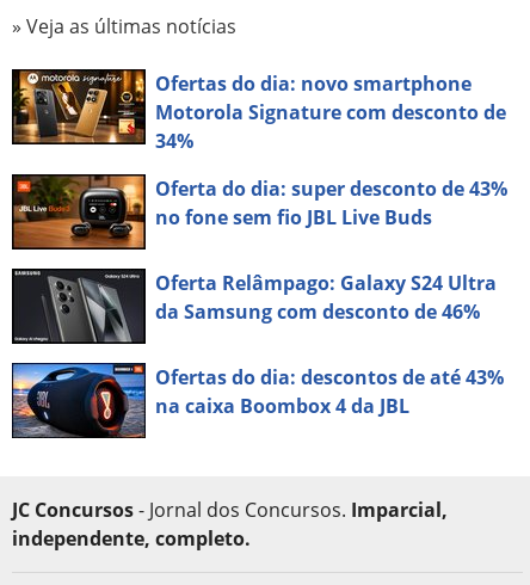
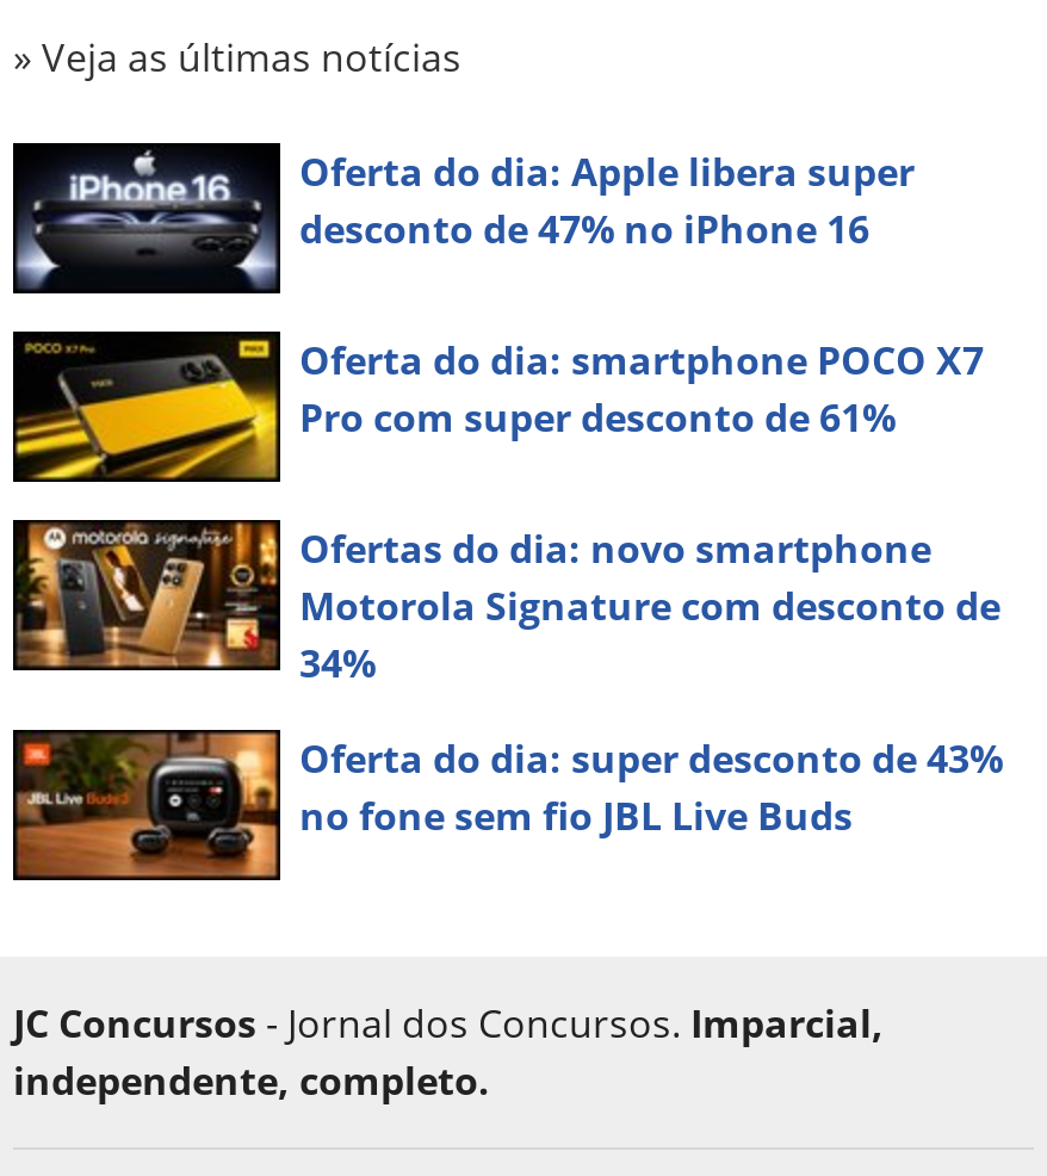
none -> [11,329,280,484] [image]
none -> [13,143,984,442] [image] | Oferta do dia: Apple libera super | desconto de 47% no iPhone 16 | Oferta do dia: smartphone POCO X7 | Pro com super desconto de 61%
moved [11,68,507,230] -> [11,518,1003,841]: [image] | Ofertas do dia: novo smartphone | Motorola Signature com desconto de | 34% | Oferta do dia: super desconto de 43% | no fone sem fio JBL Live Buds
[11,267,504,418] [image] | Oferta Relâmpago: Galaxy S24 Ultra | da Samsung com desconto de 46% | Ofertas do dia: descontos de até 43% | na caixa Boombox 4 da JBL -> none
[12,363,144,438] [image] -> none

